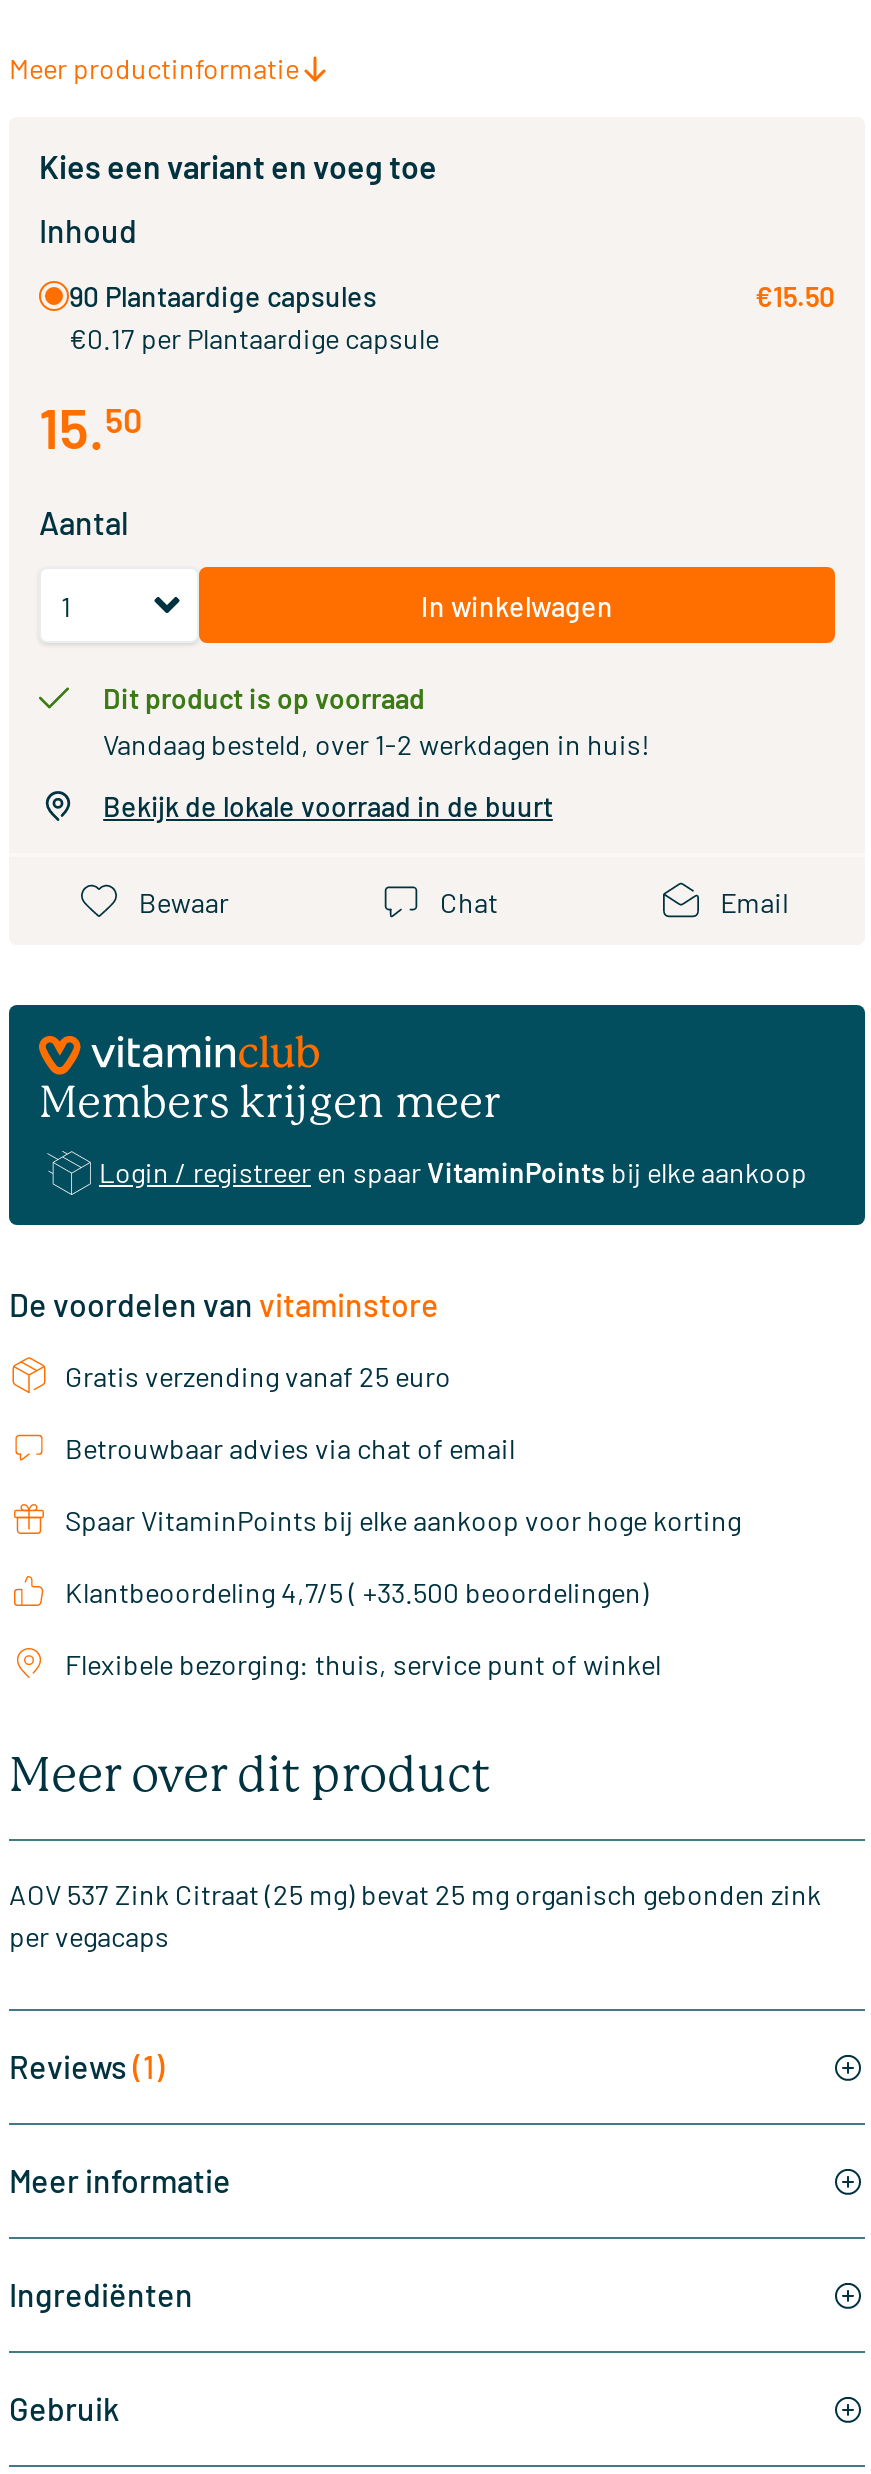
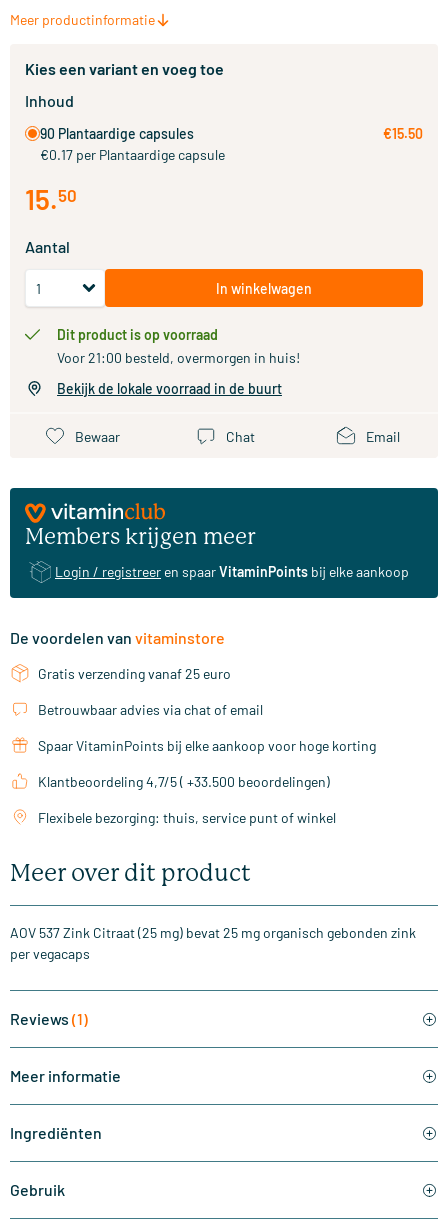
[103,727,649,761] Vandaag besteld, over 1-2 werkdagen in huis! -> [57,349,300,366] Voor 21:00 besteld, overmorgen in huis!

